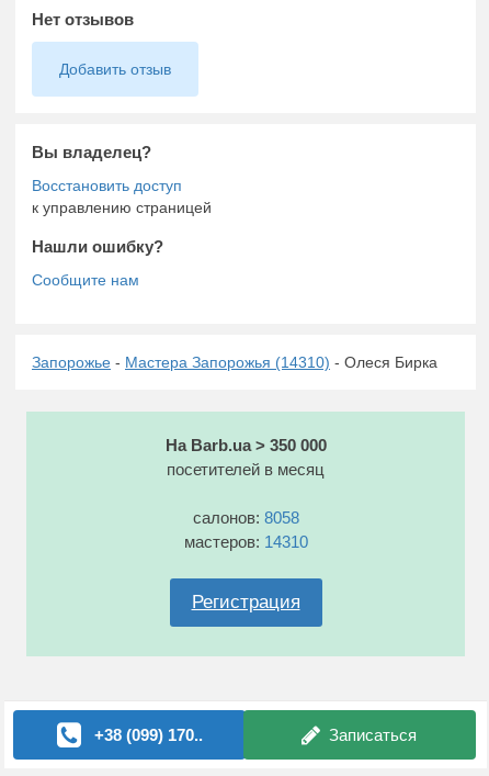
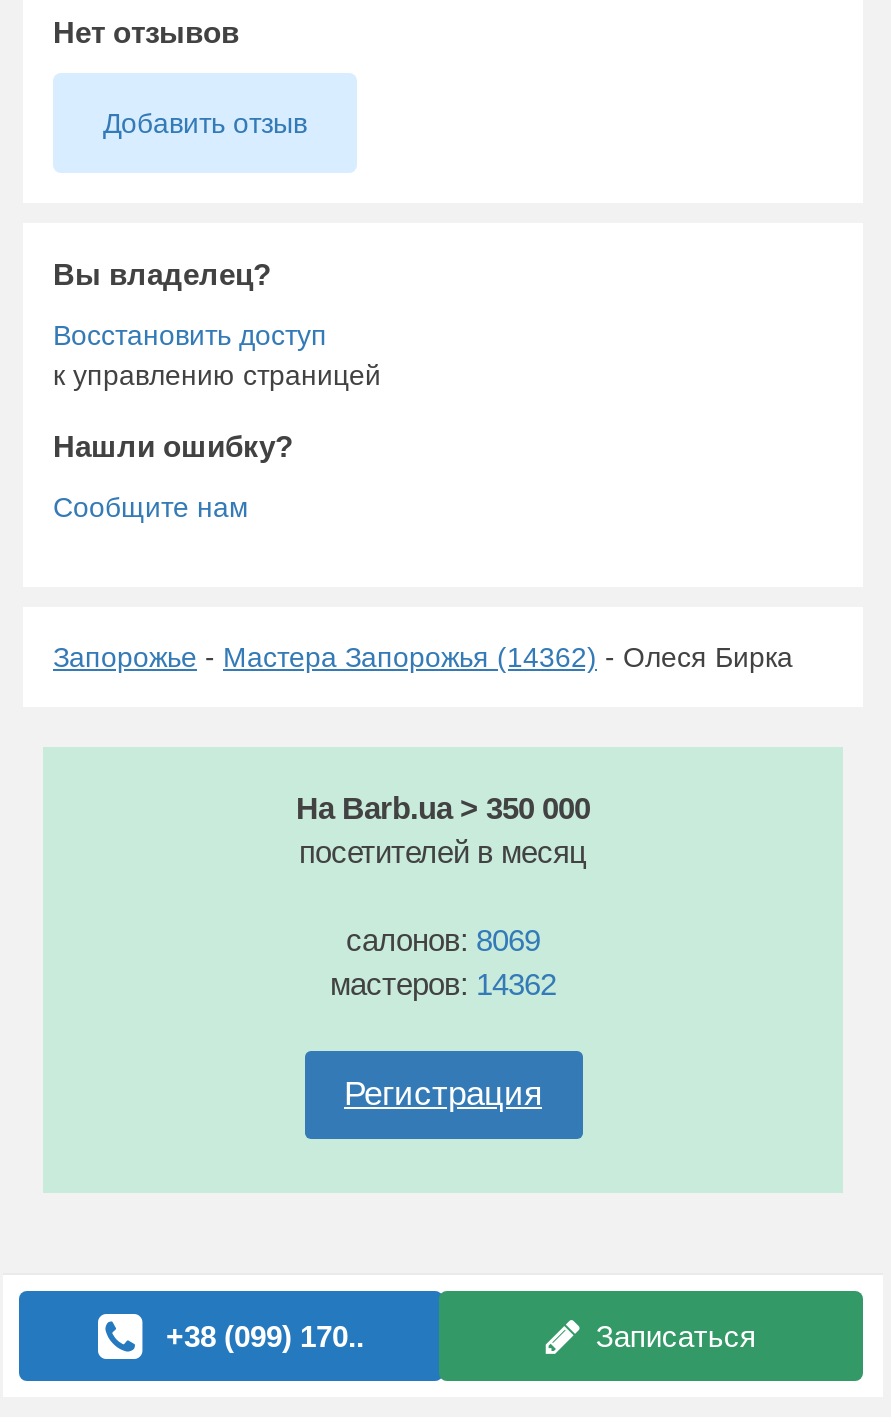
[32,353,437,371] Запорожье - Мастера Запорожья (14310) - Олеся Бирка -> [53,641,793,673] Запорожье - Мастера Запорожья (14362) - Олеся Бирка
[192,508,299,527] салонов: 8058 -> [346,923,540,957] салонов: 8069
[184,532,308,551] мастеров: 14310 -> [330,967,556,1001] мастеров: 14362

